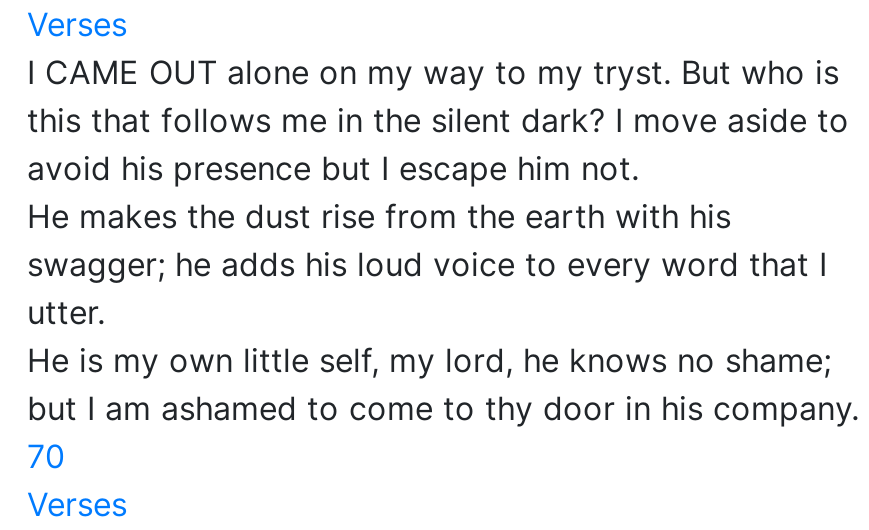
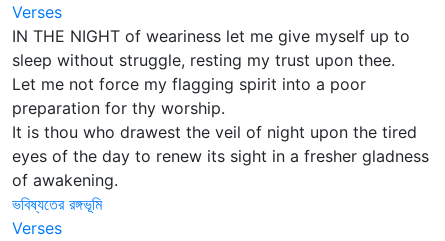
[27,52,859,476] I CAME OUT alone on my way to my tryst. But who is | this that follows me in the silent dark? I move aside to | avoid his presence but I escape him not. | He makes the dust rise from the earth with his | swagger; he adds his loud voice to every word that I | utter. | He is my own little self, my lord, he knows no shame; | but I am ashamed to come to thy door in his company. | 70 -> [12,26,429,214] IN THE NIGHT of weariness let me give myself up to | sleep without struggle, resting my trust upon thee. | Let me not force my flagging spirit into a poor | preparation for thy worship. | It is thou who drawest the veil of night upon the tired | eyes of the day to renew its sight in a fresher gladness | of awakening. | ভবিষ্যতের রঙ্গভূমি

